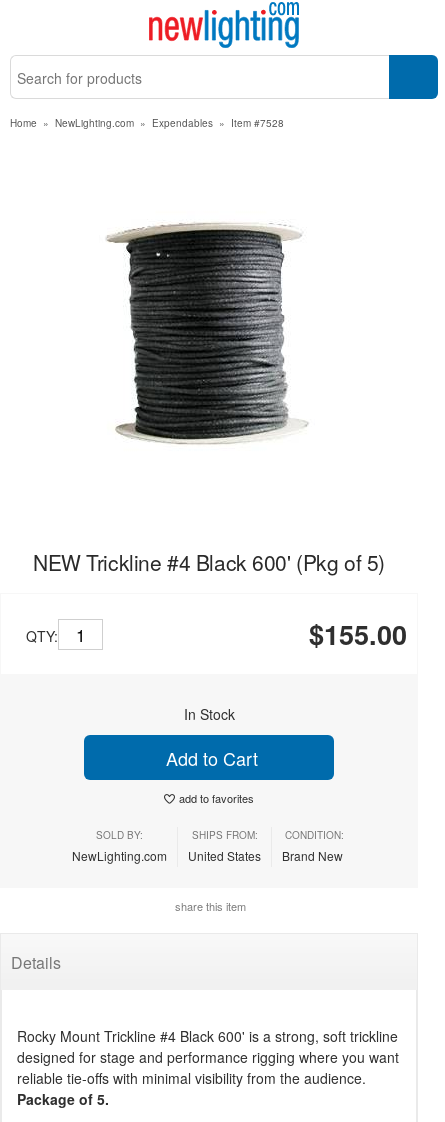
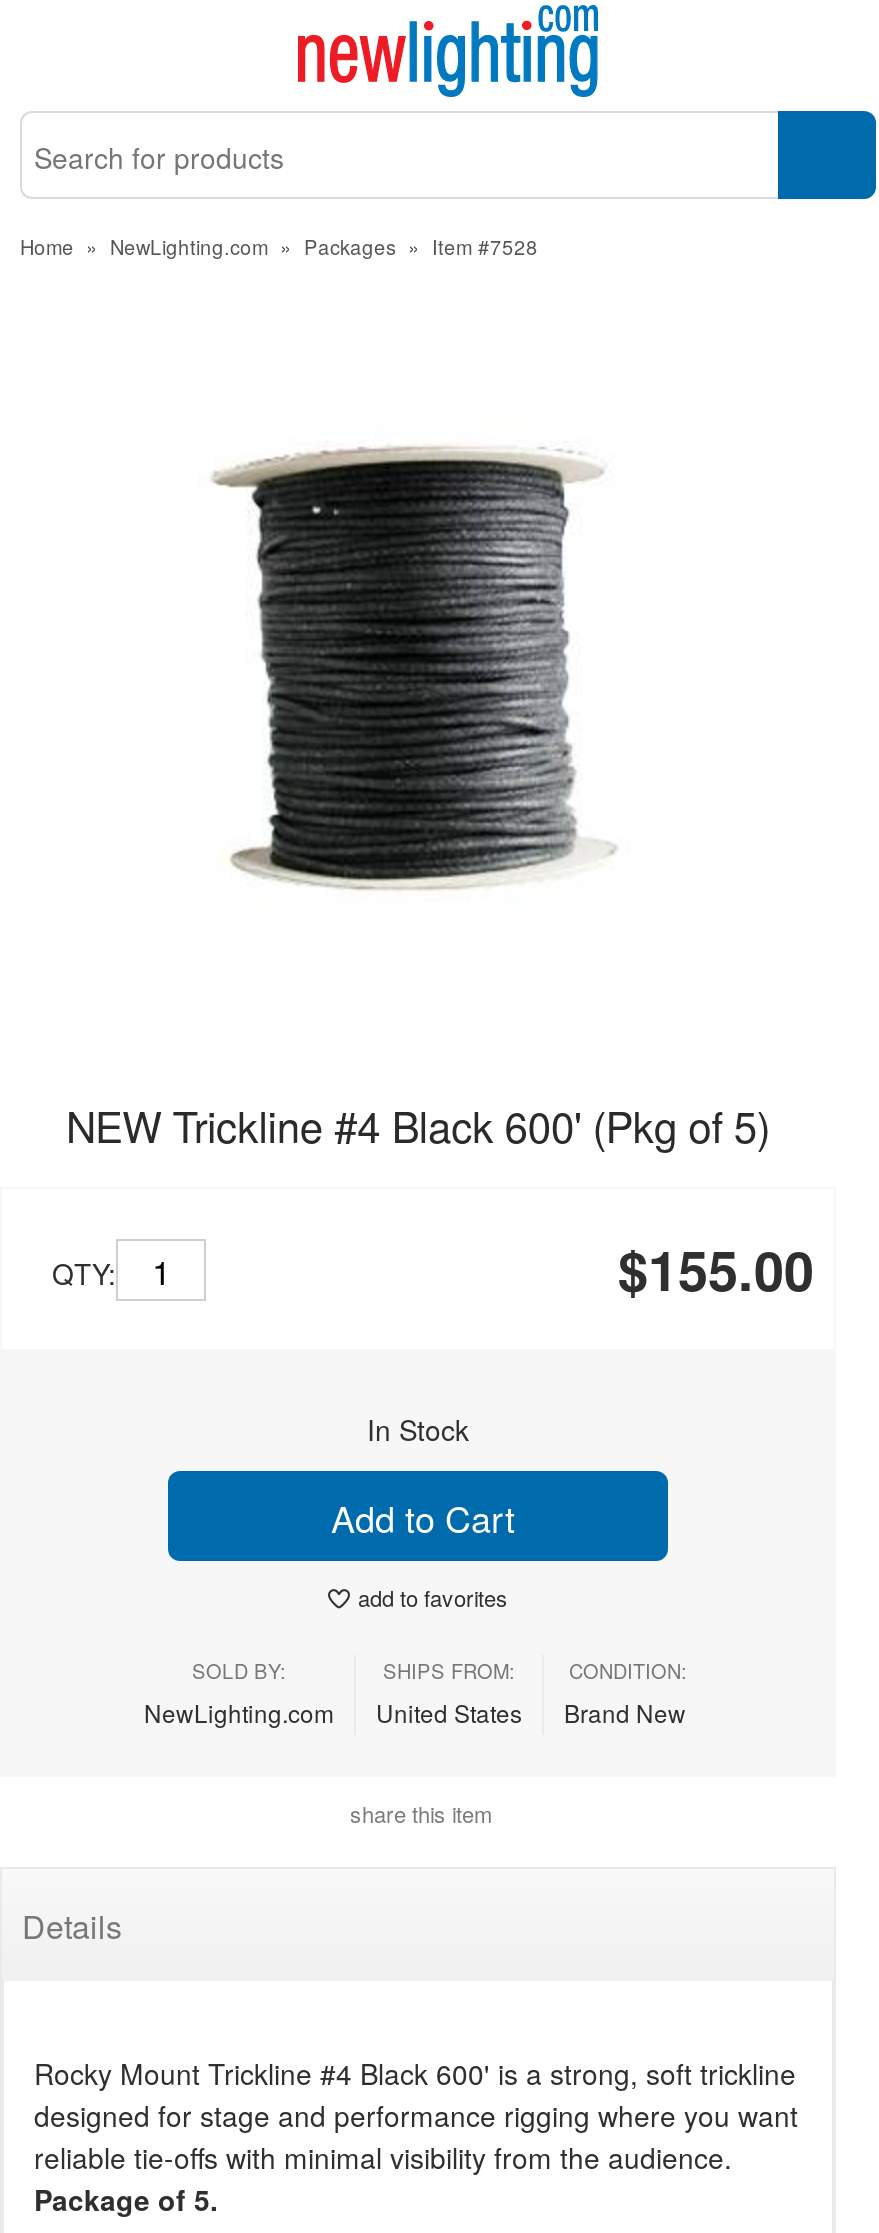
[10,116,284,130] Home » NewLighting.com » Expendables » Item #7528 -> [20,233,538,261] Home » NewLighting.com » Packages » Item #7528

